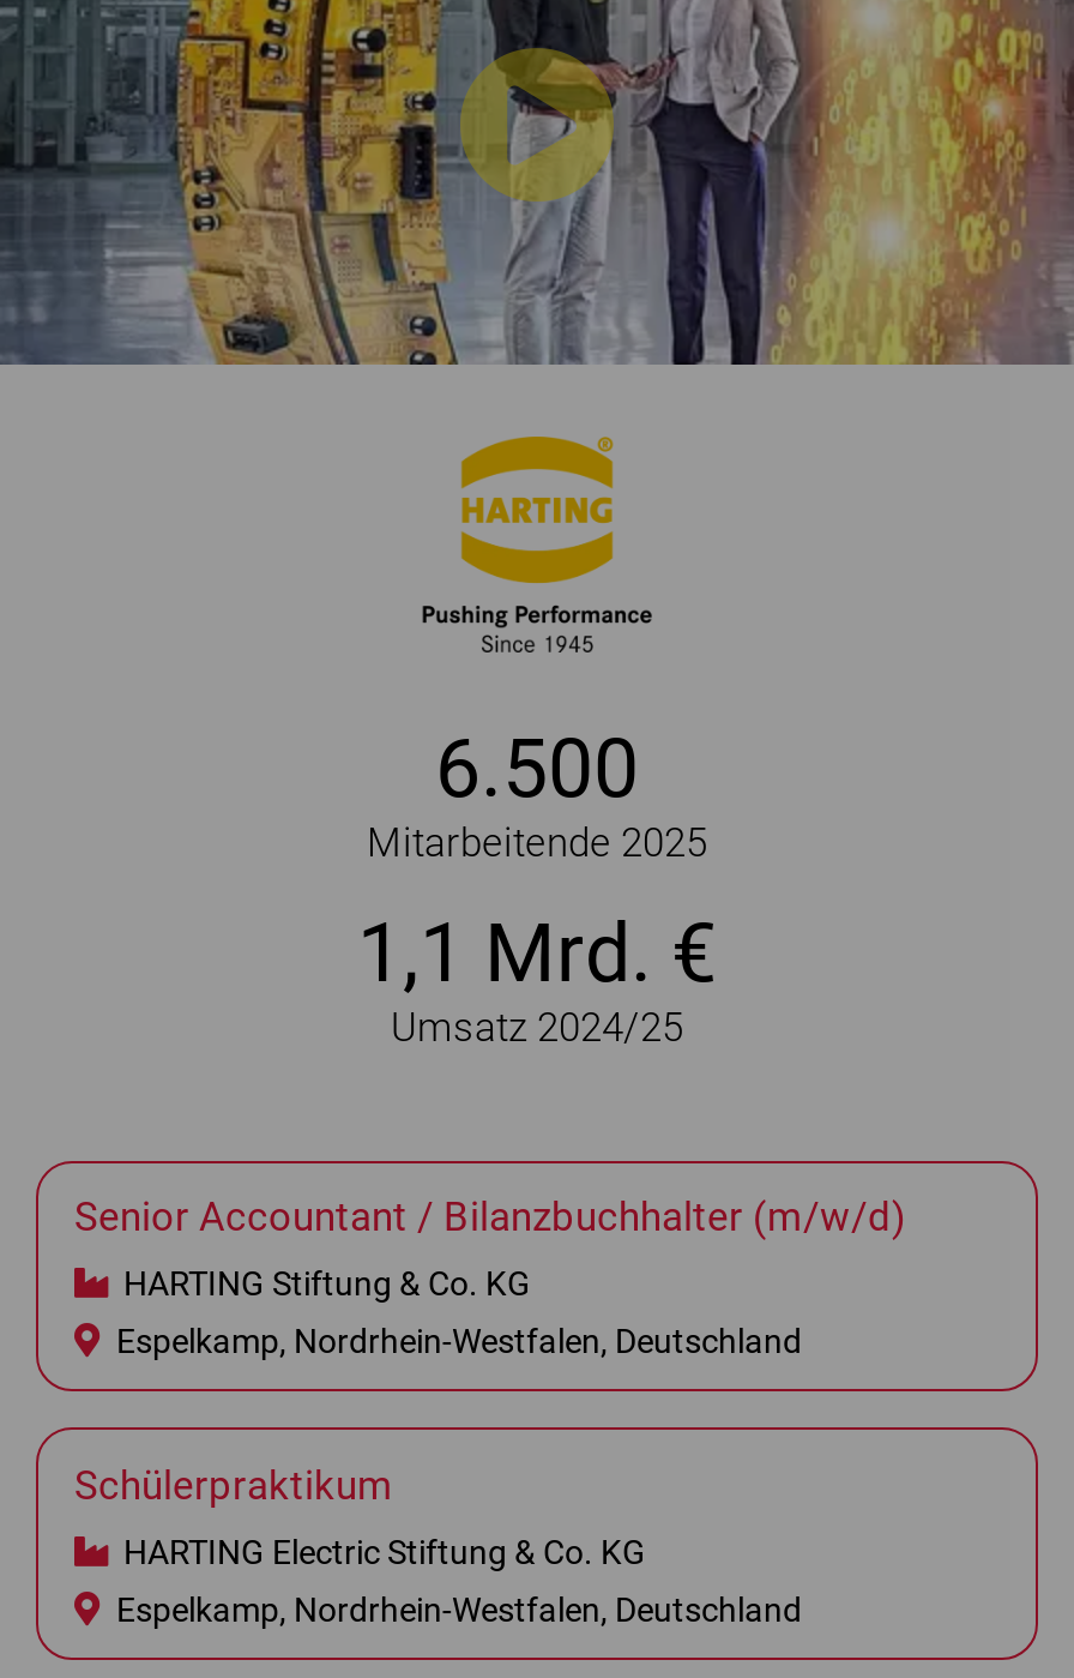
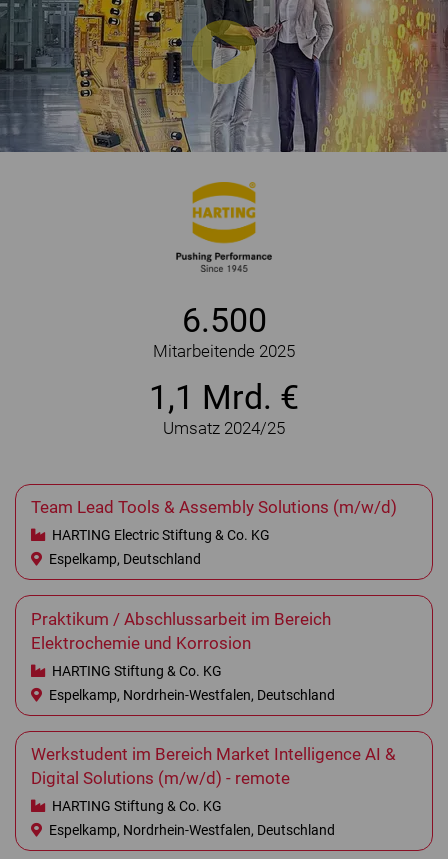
[74,1195,906,1240] Senior Accountant / Bilanzbuchhalter (m/w/d) -> [31,498,397,653] Team Lead Tools & Assembly Solutions (m/w/d) | Espelkamp, Deutschland | Praktikum / Abschlussarbeit im Bereich | Elektrochemie und Korrosion
none -> [48,798,221,814] HARTING Stiftung & Co. KG
[74,1462,393,1508] Schülerpraktikum -> [31,745,396,788] Werkstudent im Bereich Market Intelligence AI & | Digital Solutions (m/w/d) - remote
moved [116,1532,646,1571] -> [48,527,269,543]: HARTING Electric Stiftung & Co. KG

